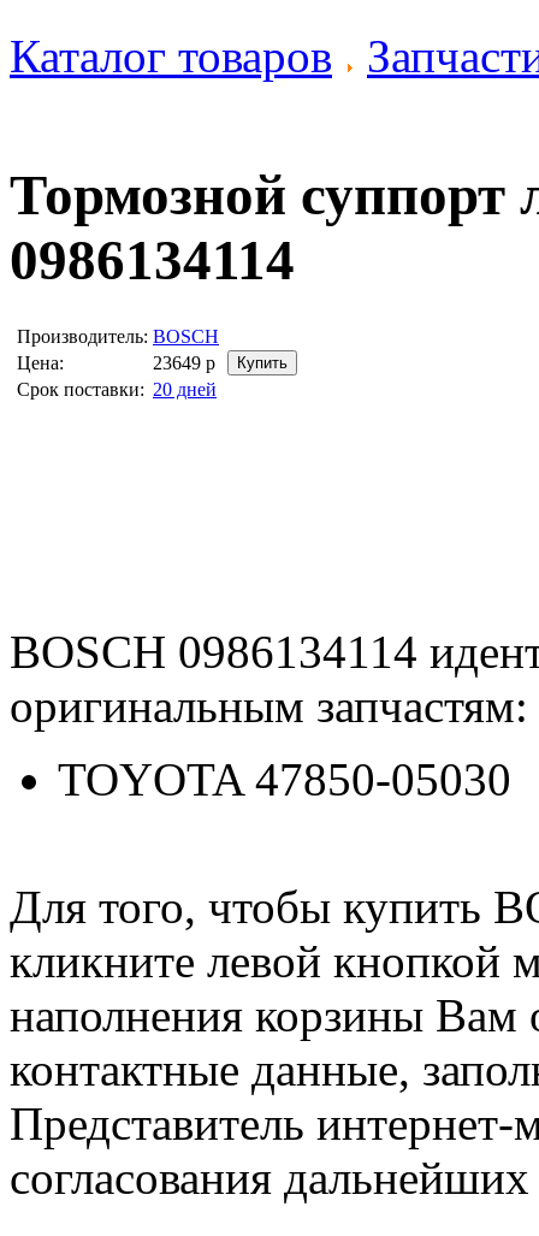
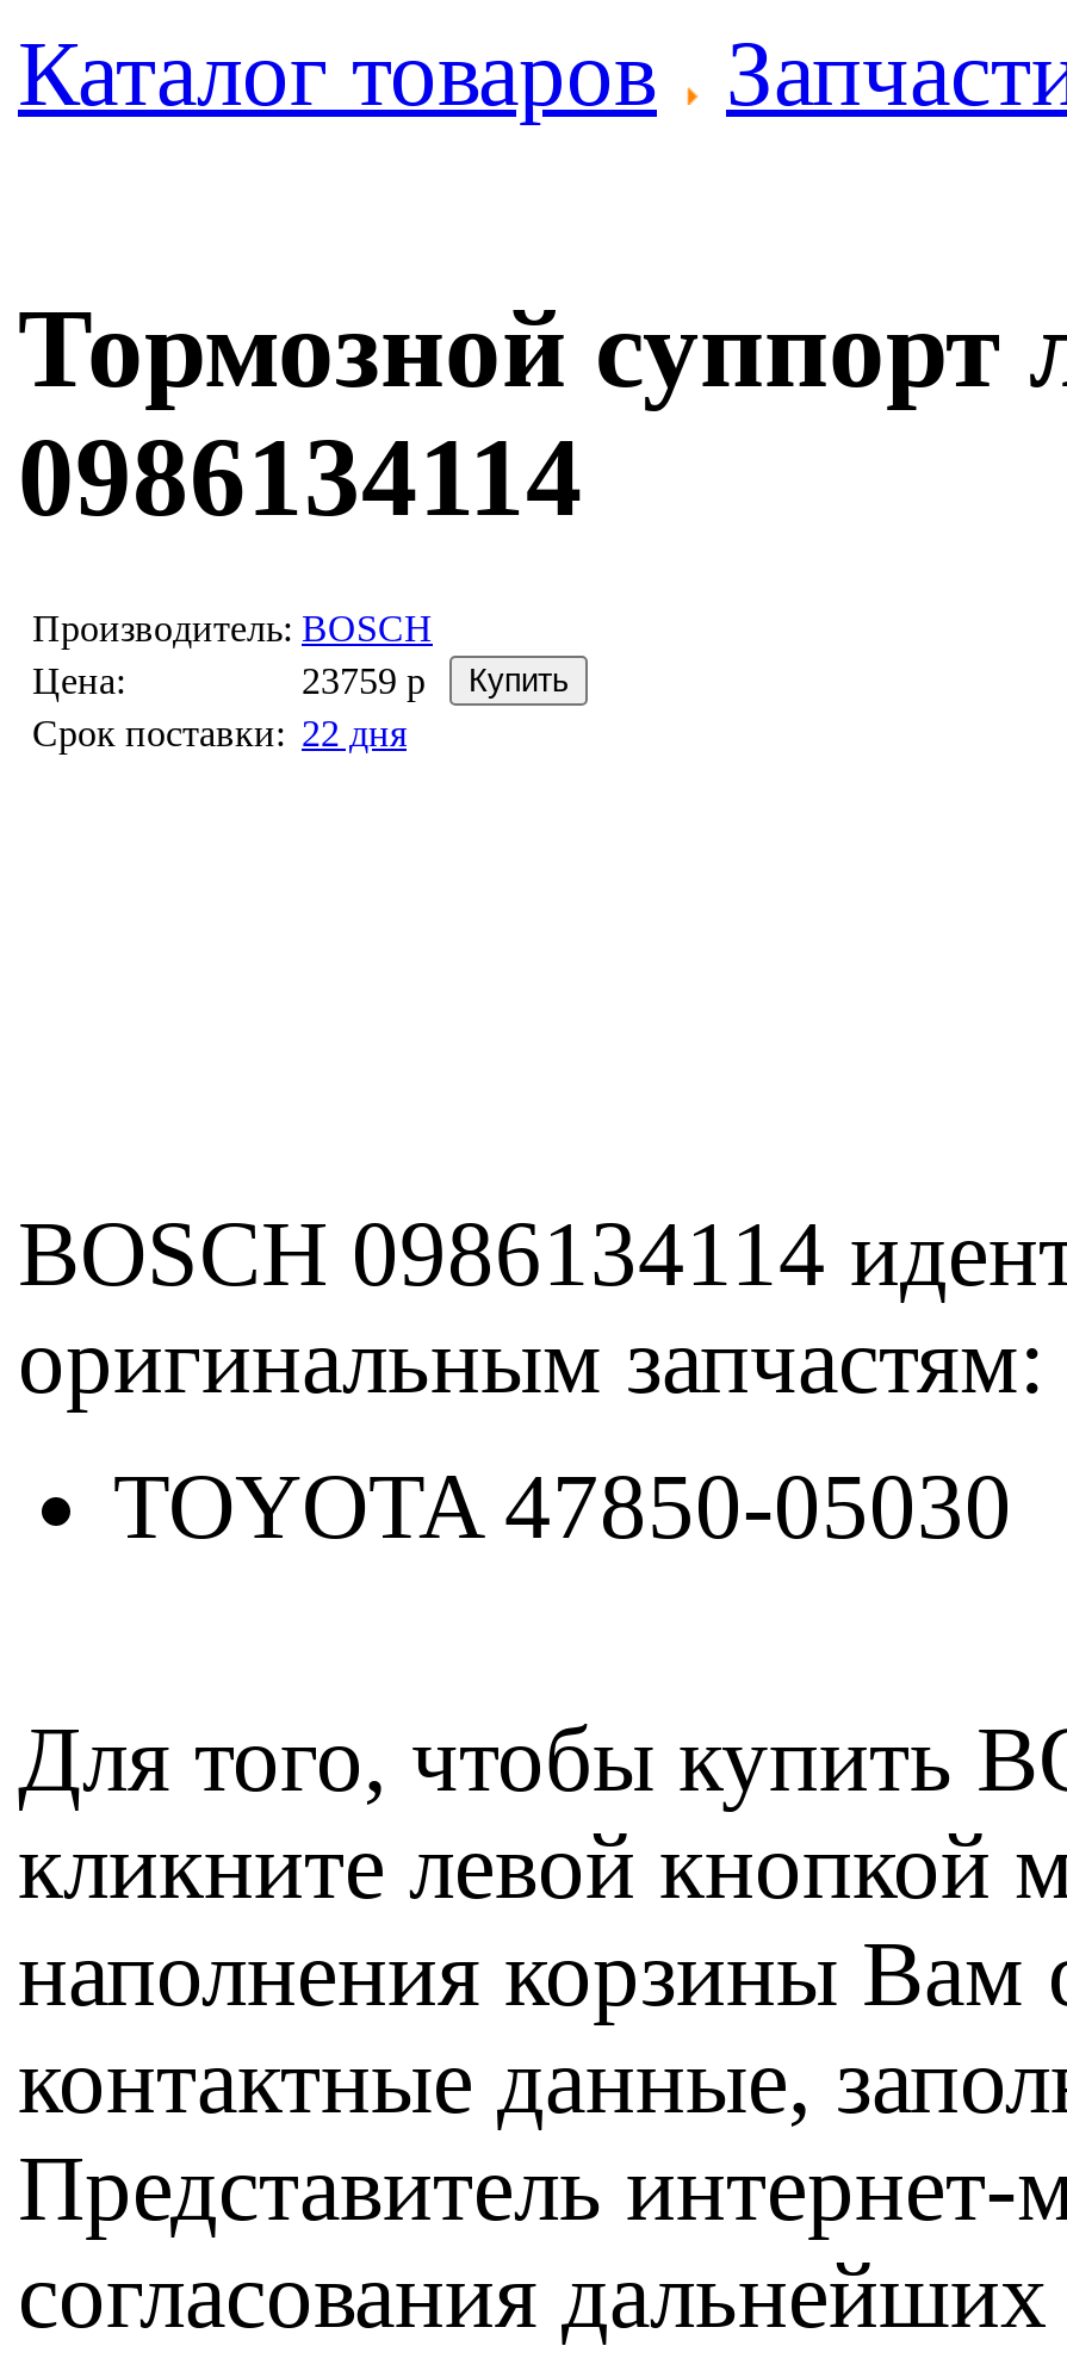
[153,353,215,373] 23649 р -> [302,660,426,701] 23759 р
[17,379,217,399] Срок поставки: 20 дней -> [32,713,407,753] Срок поставки: 22 дня

